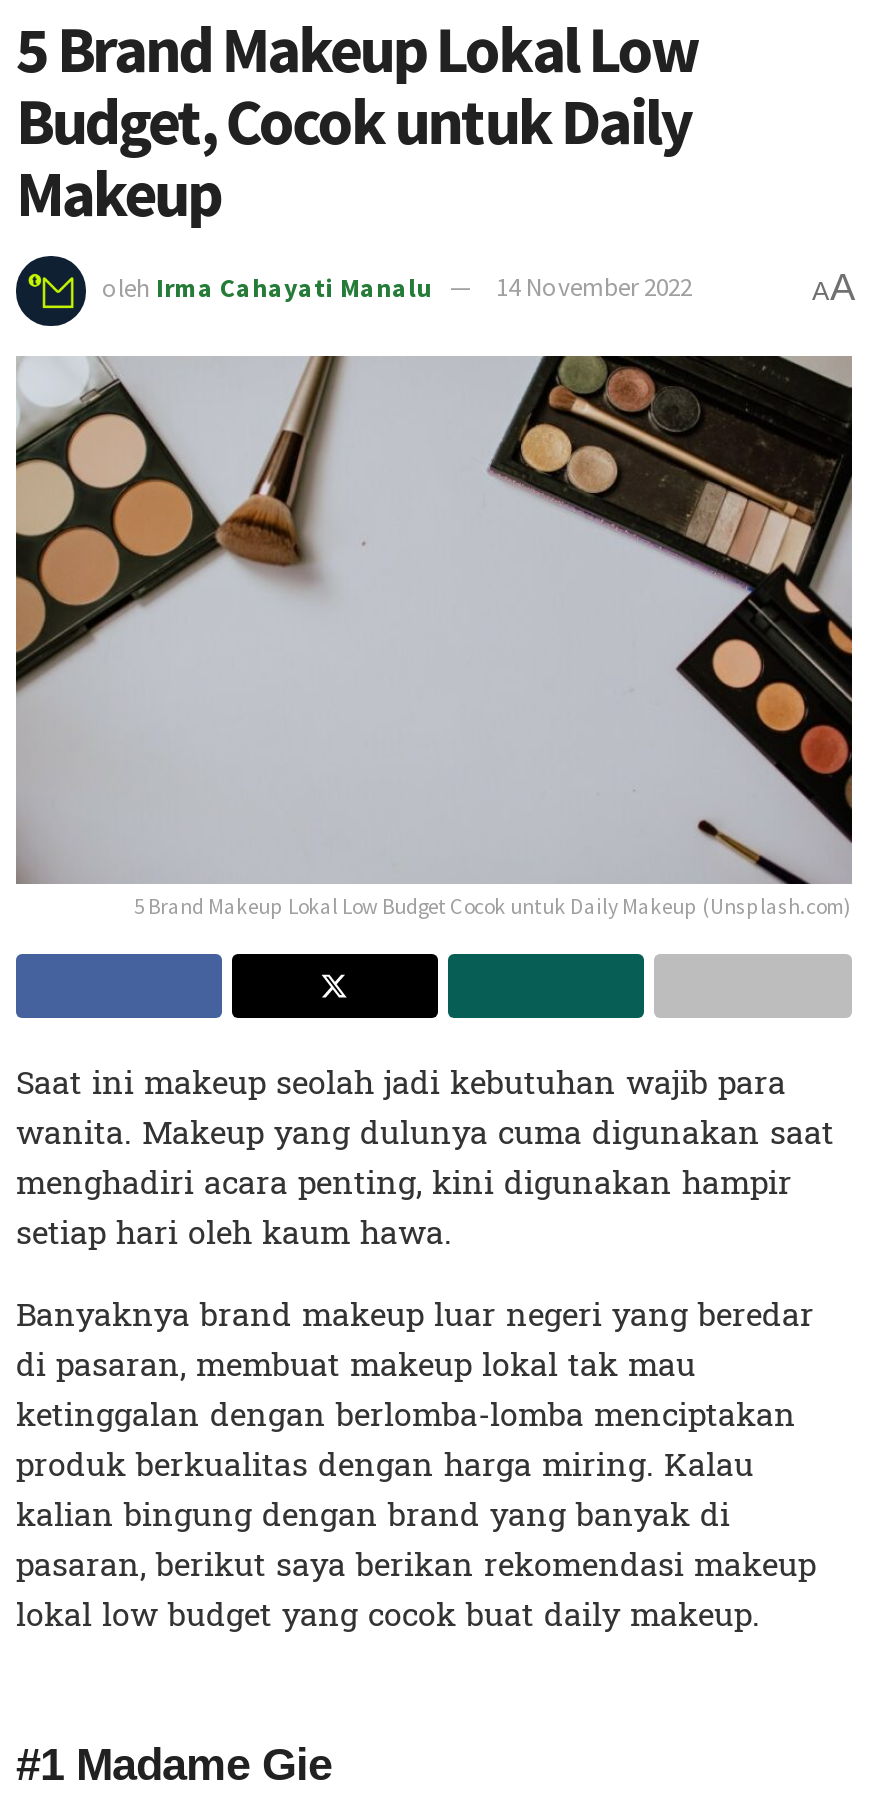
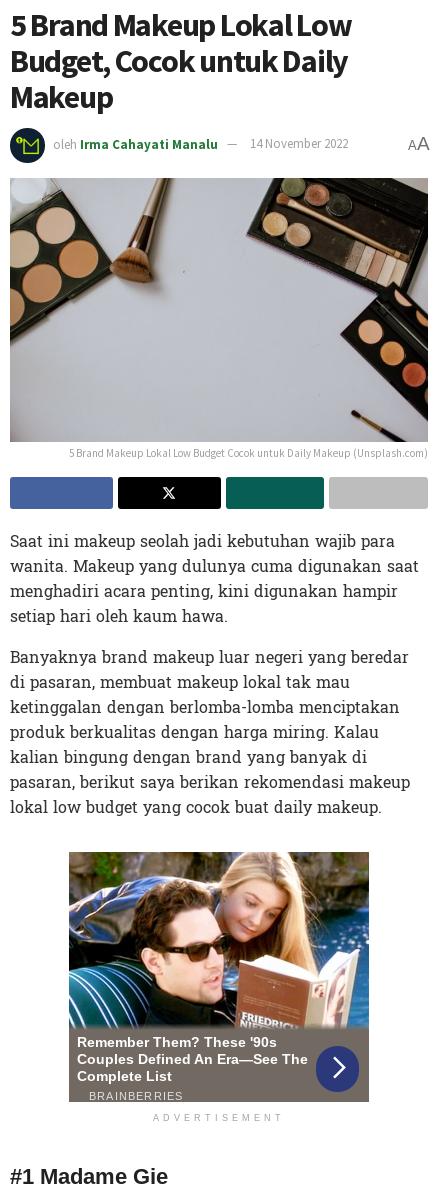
none -> [68,851,370,1123] [image] | ADVERTISEMENT

